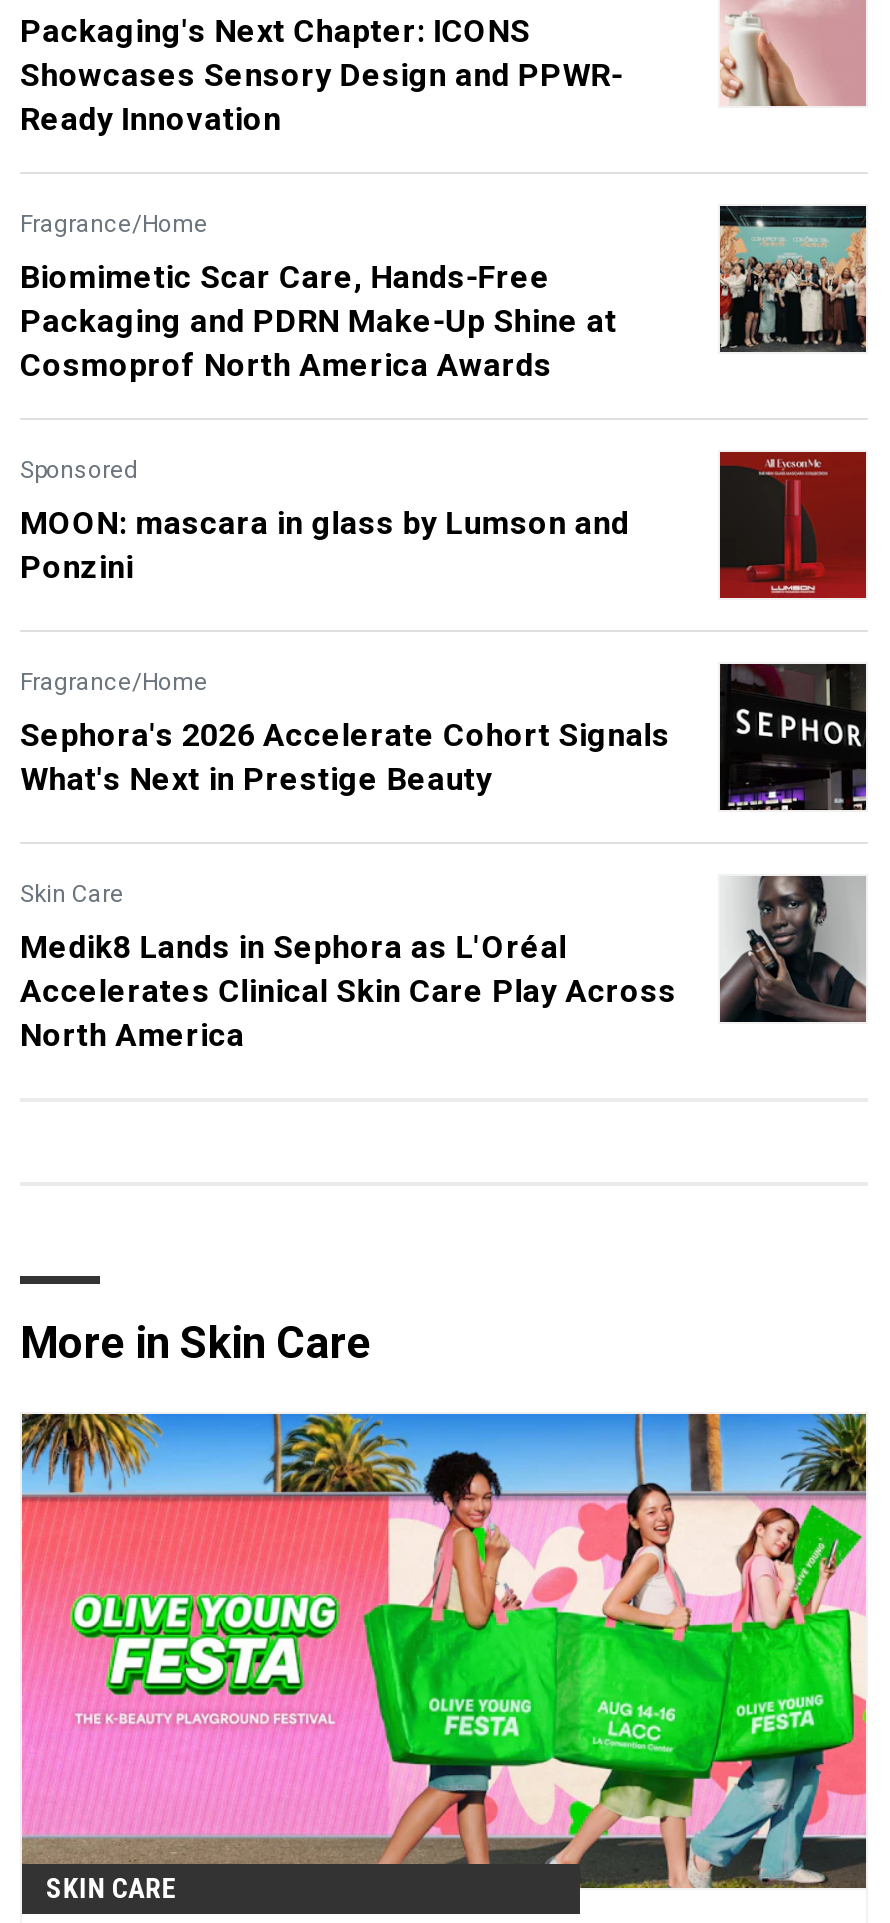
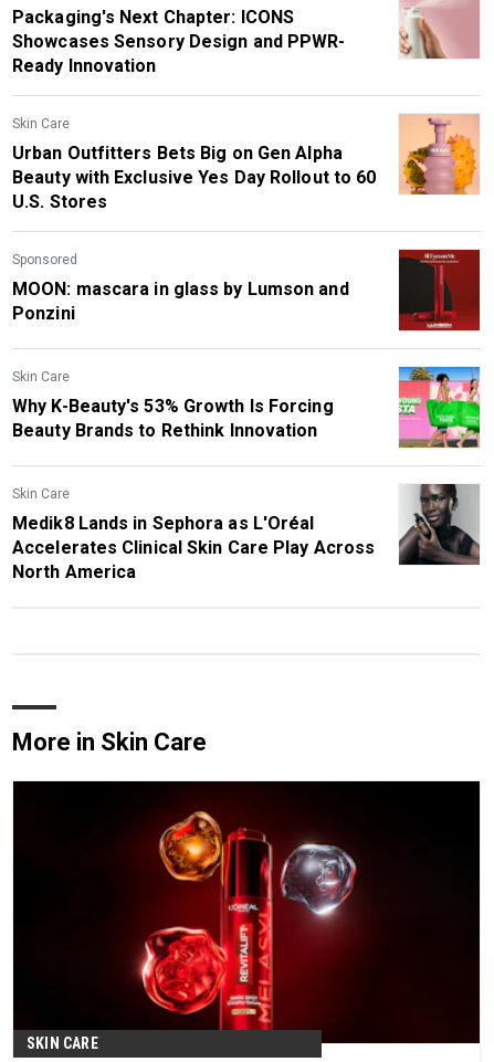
[20,210,208,238] Fragrance/Home -> [12,116,70,132] Skin Care
[718,204,868,354] [image] -> [399,114,480,196] [image]
[20,258,617,384] Biomimetic Scar Care, Hands-Free | Packaging and PDRN Make-Up Shine at | Cosmoprof North America Awards -> [12,143,376,212] Urban Outfitters Bets Big on Gen Alpha | Beauty with Exclusive Yes Day Rollout to 60 | U.S. Stores
[20,668,208,696] Fragrance/Home -> [12,369,70,385] Skin Care
[718,662,868,812] [image] -> [398,366,481,449] [image]
[20,716,670,798] Sephora's 2026 Accelerate Cohort Signals | What's Next in Prestige Beauty -> [12,396,333,441] Why K-Beauty's 53% Growth Is Forcing | Beauty Brands to Rethink Innovation
[20,1412,868,1890] [image] -> [12,780,481,1044] [image]

